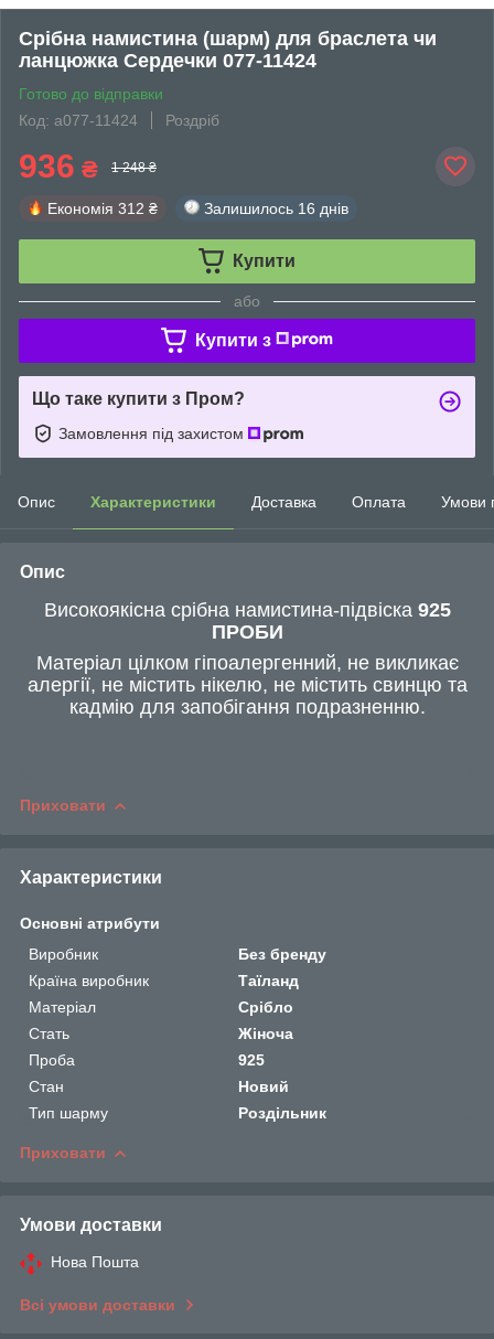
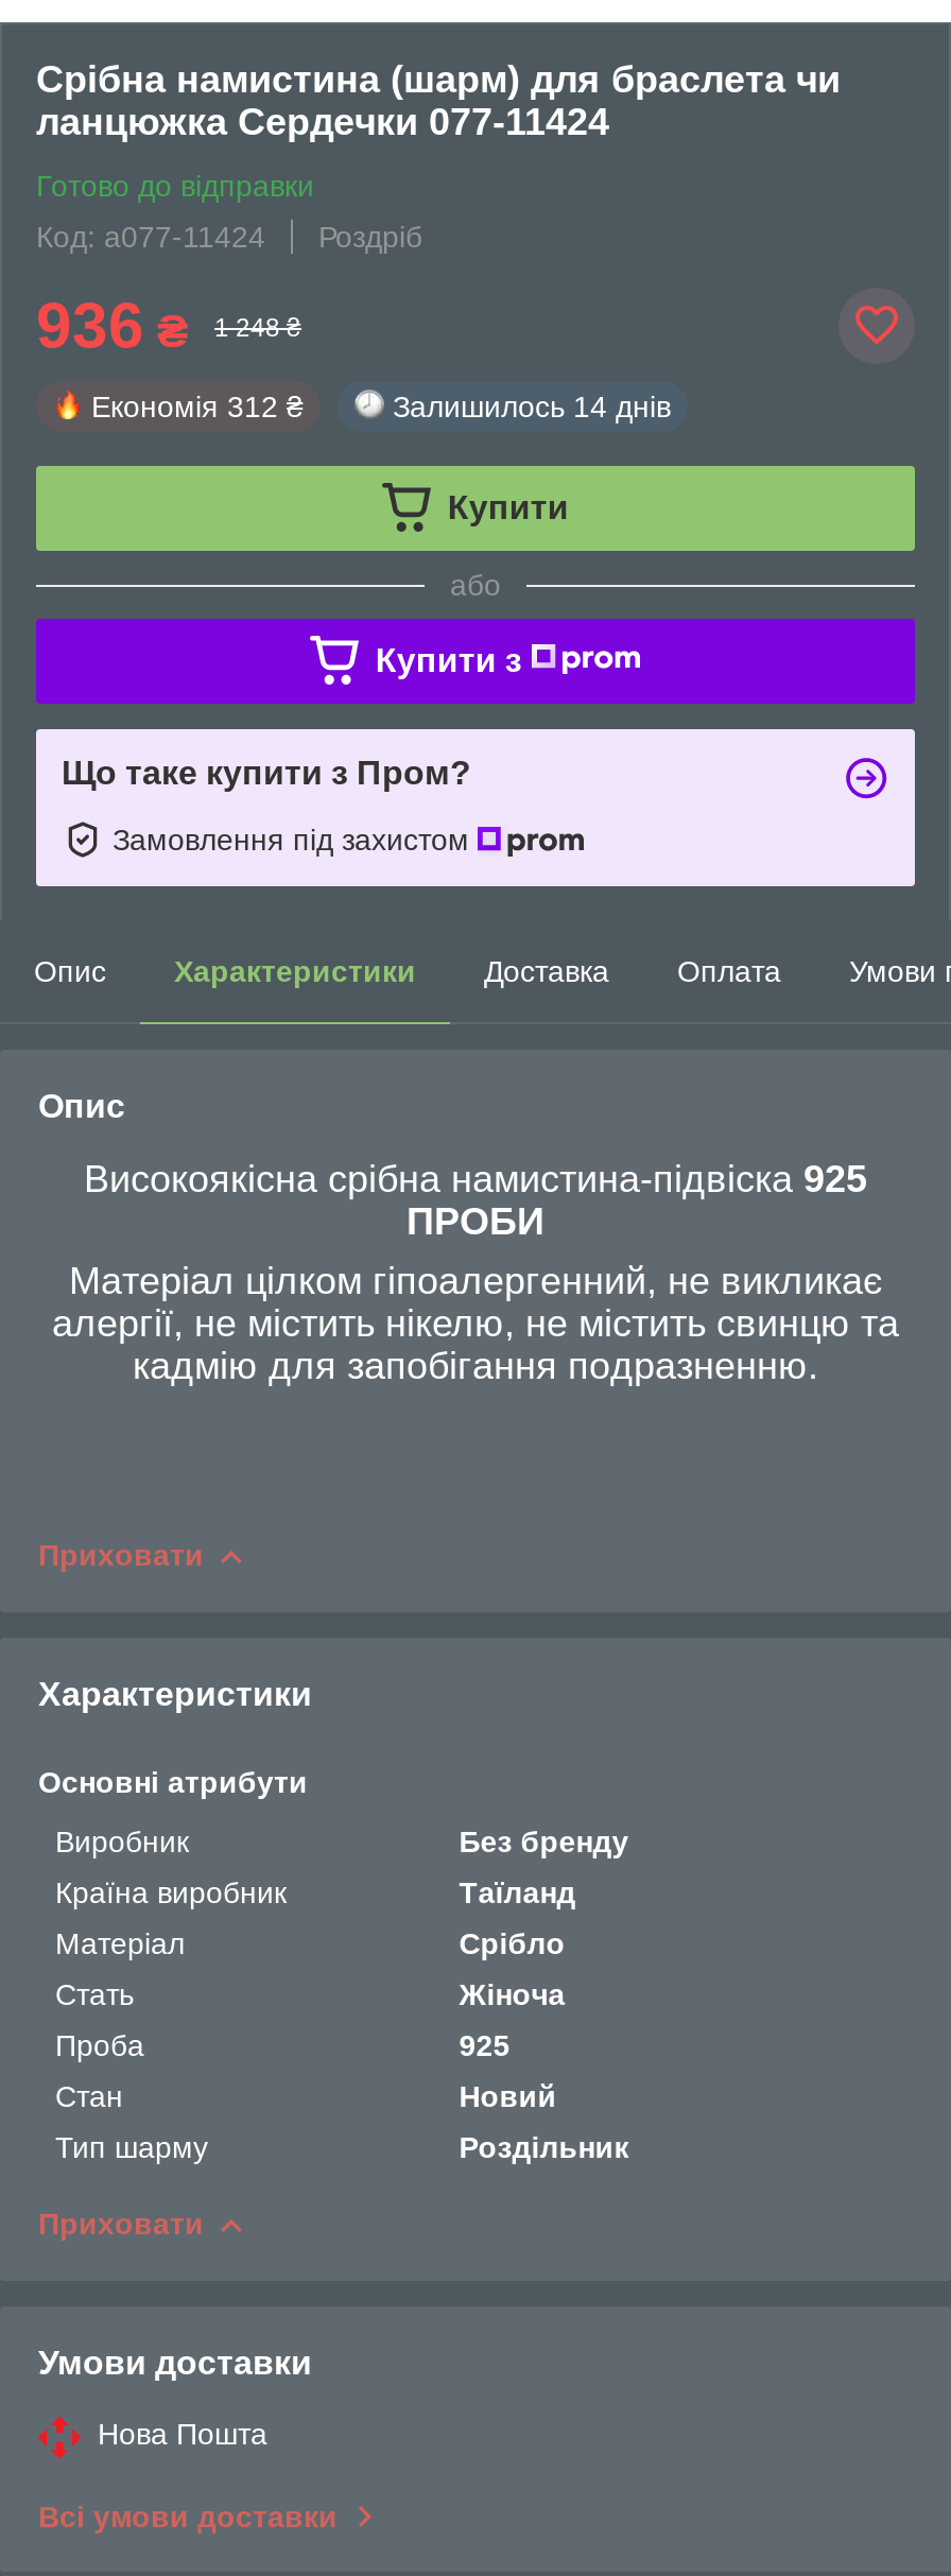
[204,199,348,217] Залишилось 16 днів -> [393,389,671,423] Залишилось 14 днів

